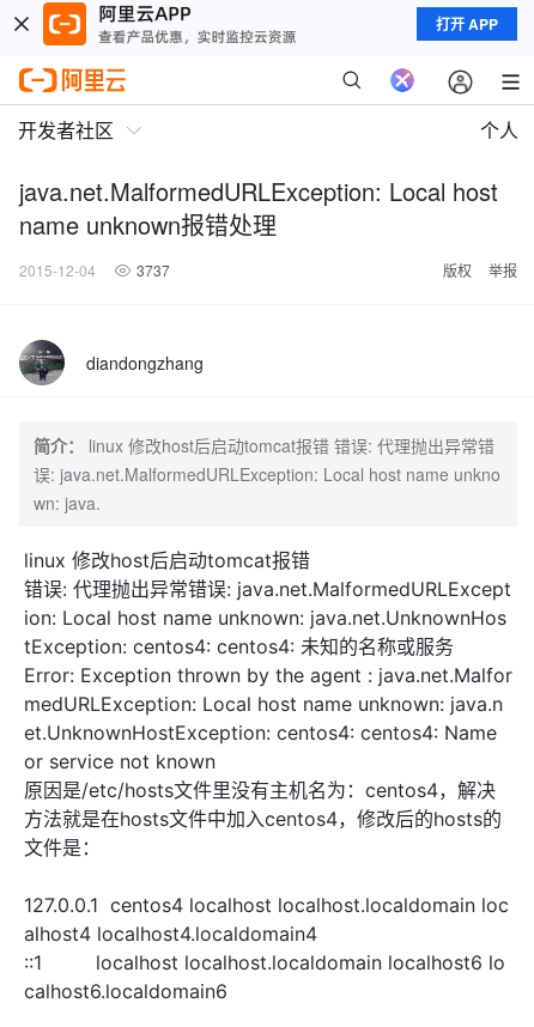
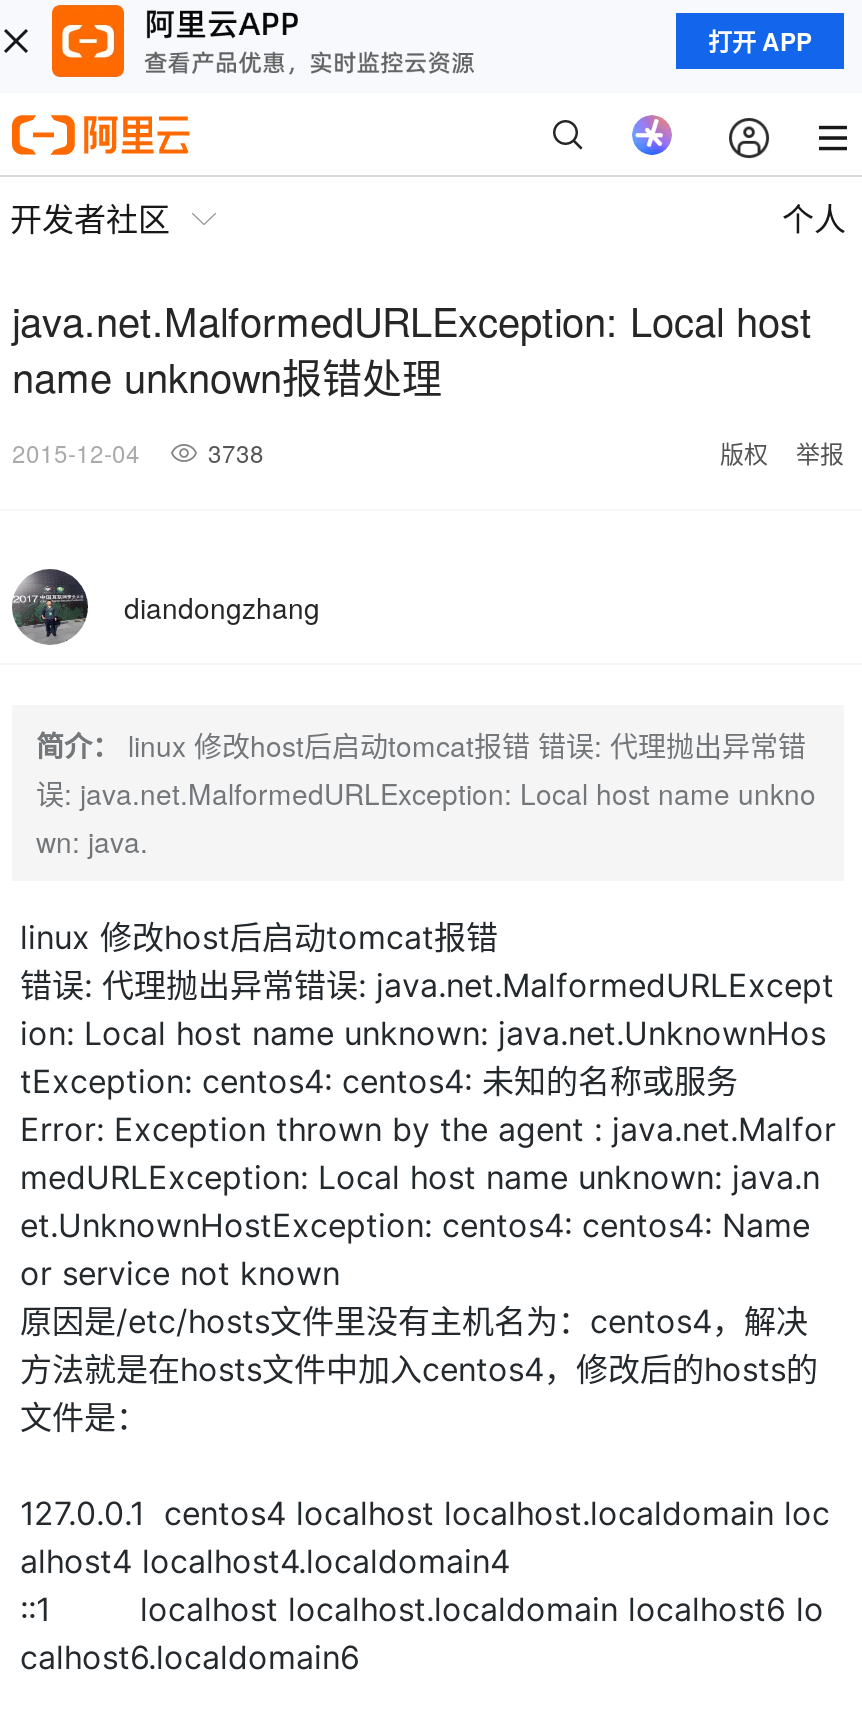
[19,260,170,280] 2015-12-04 3737 -> [12,435,264,469] 2015-12-04 3738

